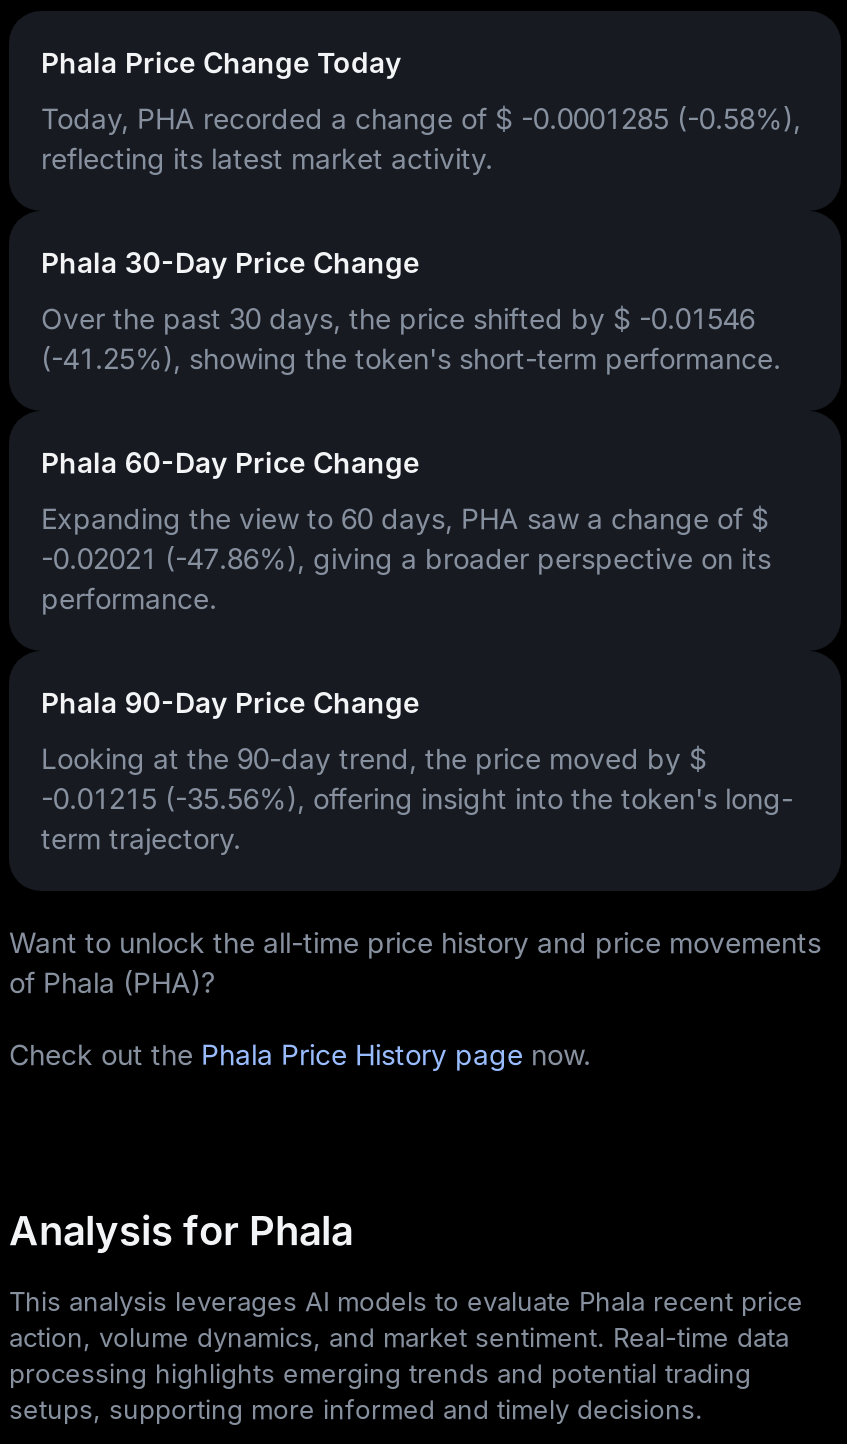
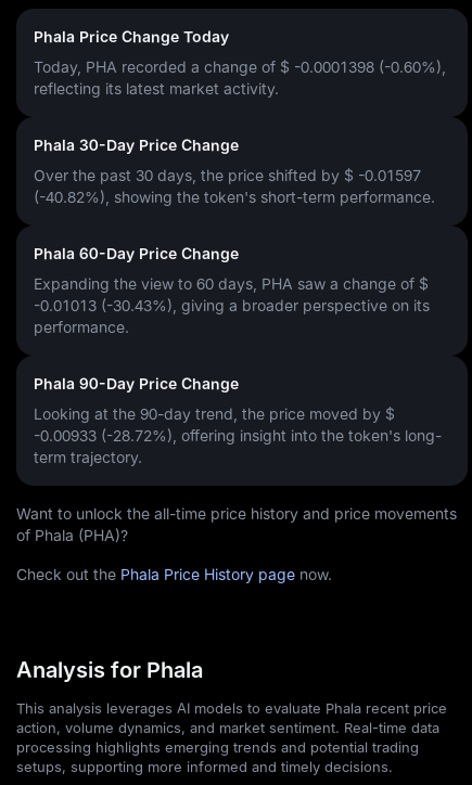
[41,101,801,135] Today, PHA recorded a change of $ -0.0001285 (-0.58%), -> [34,57,446,76] Today, PHA recorded a change of $ -0.0001398 (-0.60%),
[41,301,755,335] Over the past 30 days, the price shifted by $ -0.01546 -> [34,166,421,184] Over the past 30 days, the price shifted by $ -0.01597
[41,341,781,375] (-41.25%), showing the token's short-term performance. -> [34,187,435,206] (-40.82%), showing the token's short-term performance.
[41,541,771,575] -0.02021 (-47.86%), giving a broader perspective on its -> [34,296,430,314] -0.01013 (-30.43%), giving a broader perspective on its
[41,781,793,815] -0.01215 (-35.56%), offering insight into the token's long- -> [34,426,442,444] -0.00933 (-28.72%), offering insight into the token's long-

